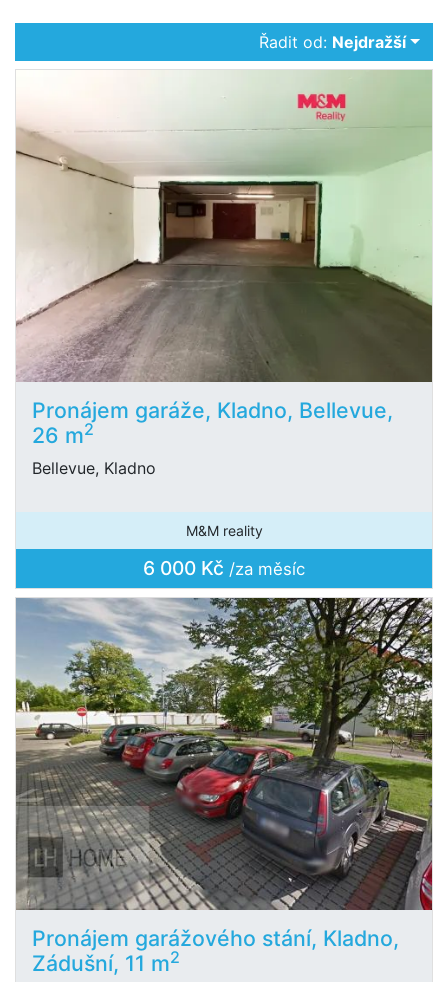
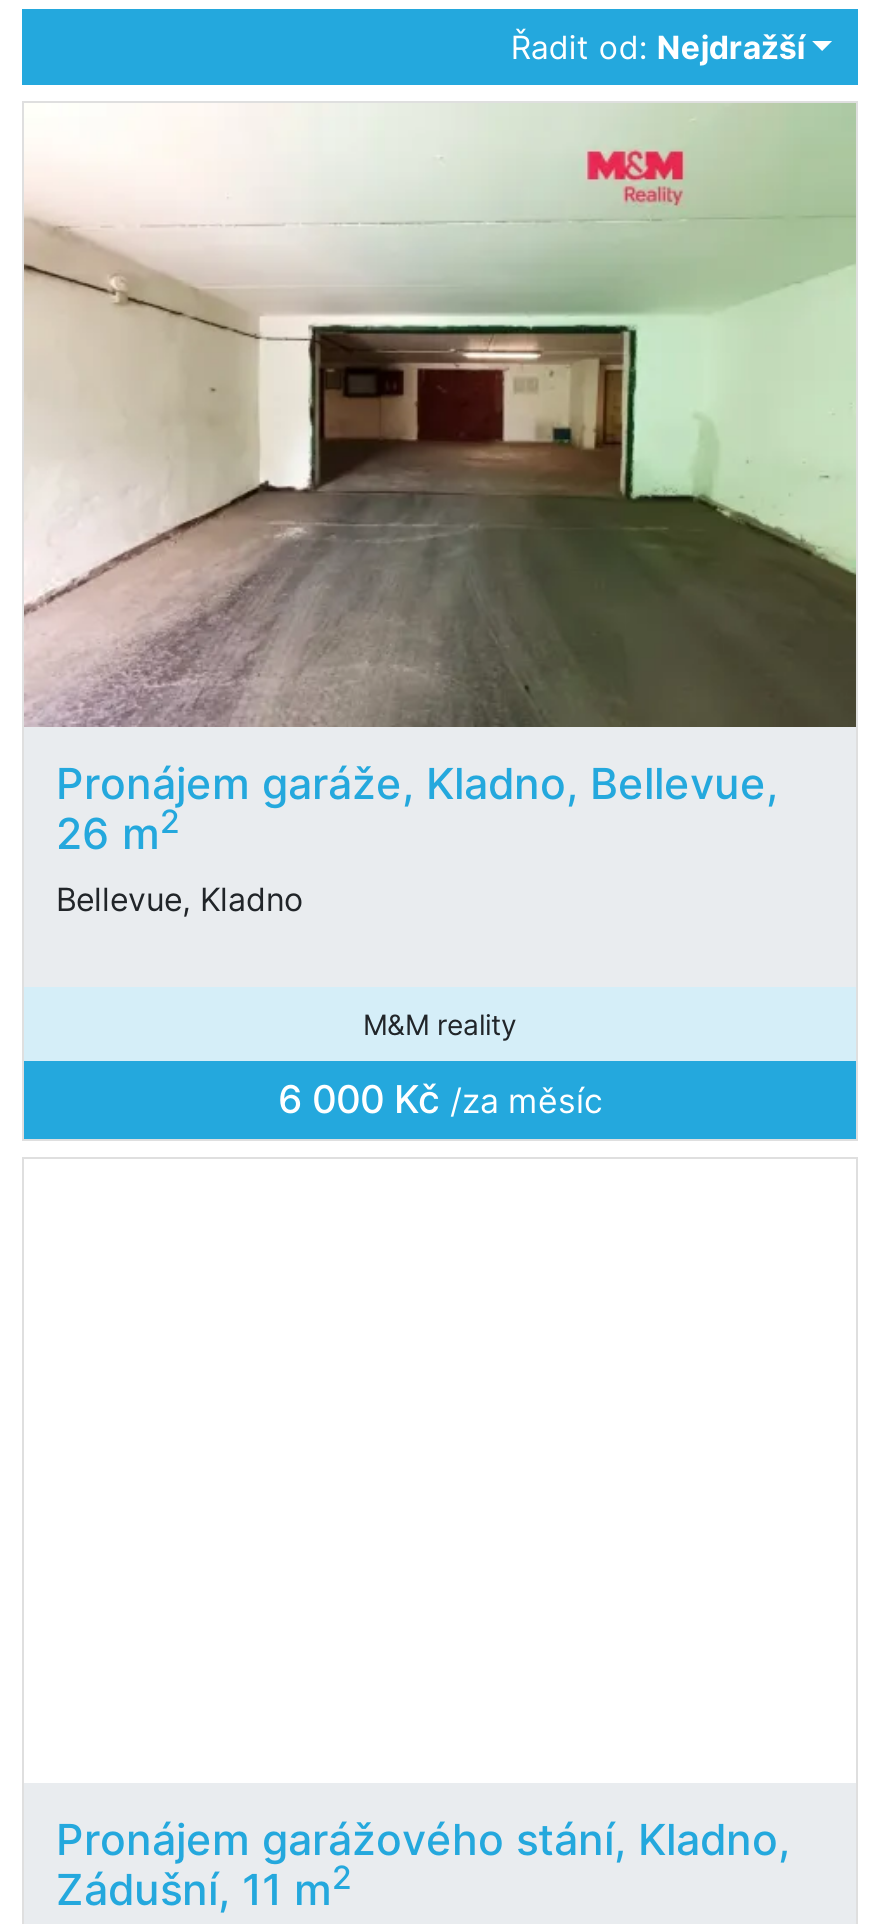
[15,597,433,911] [image] -> none

